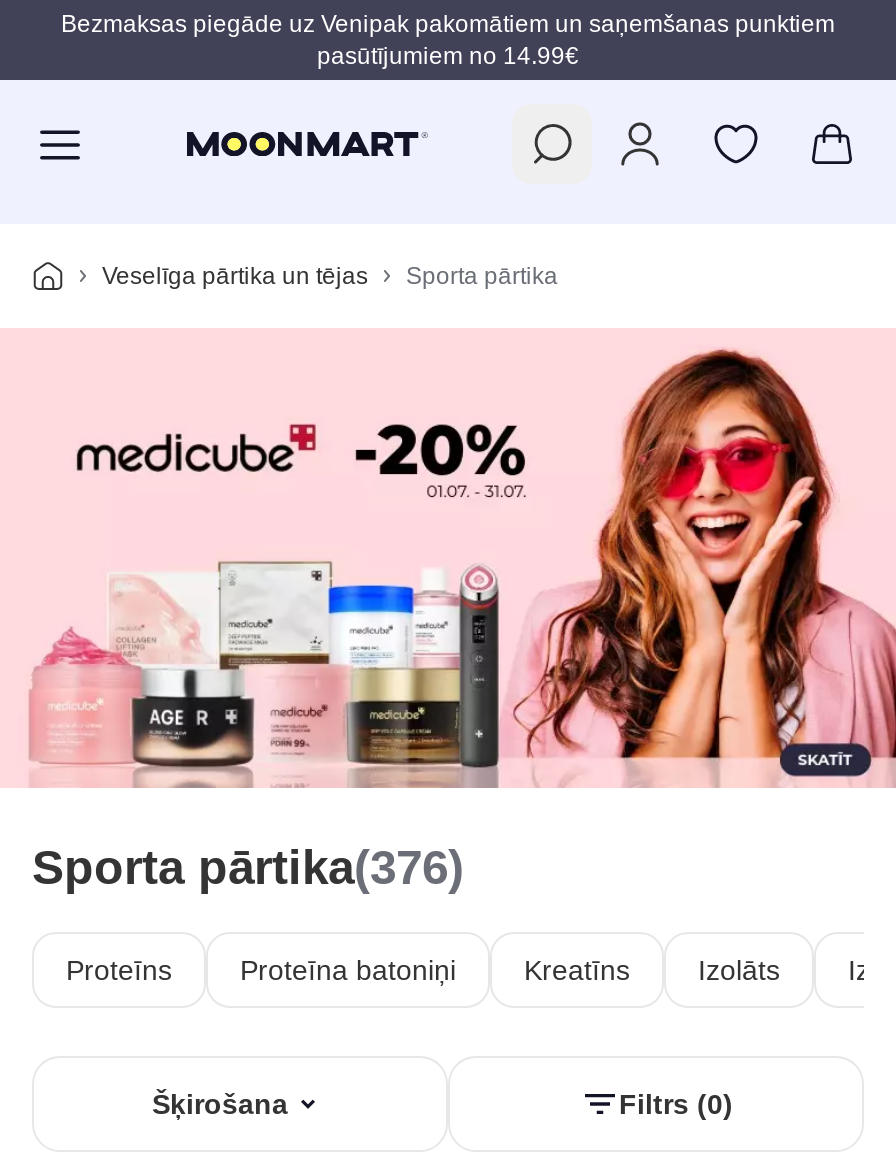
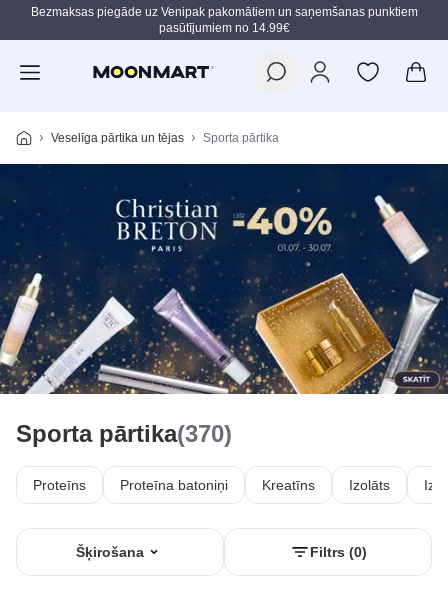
[6,328,890,893] [image] | Sporta pārtika(376) -> [3,163,445,447] [image] | Sporta pārtika(370)

